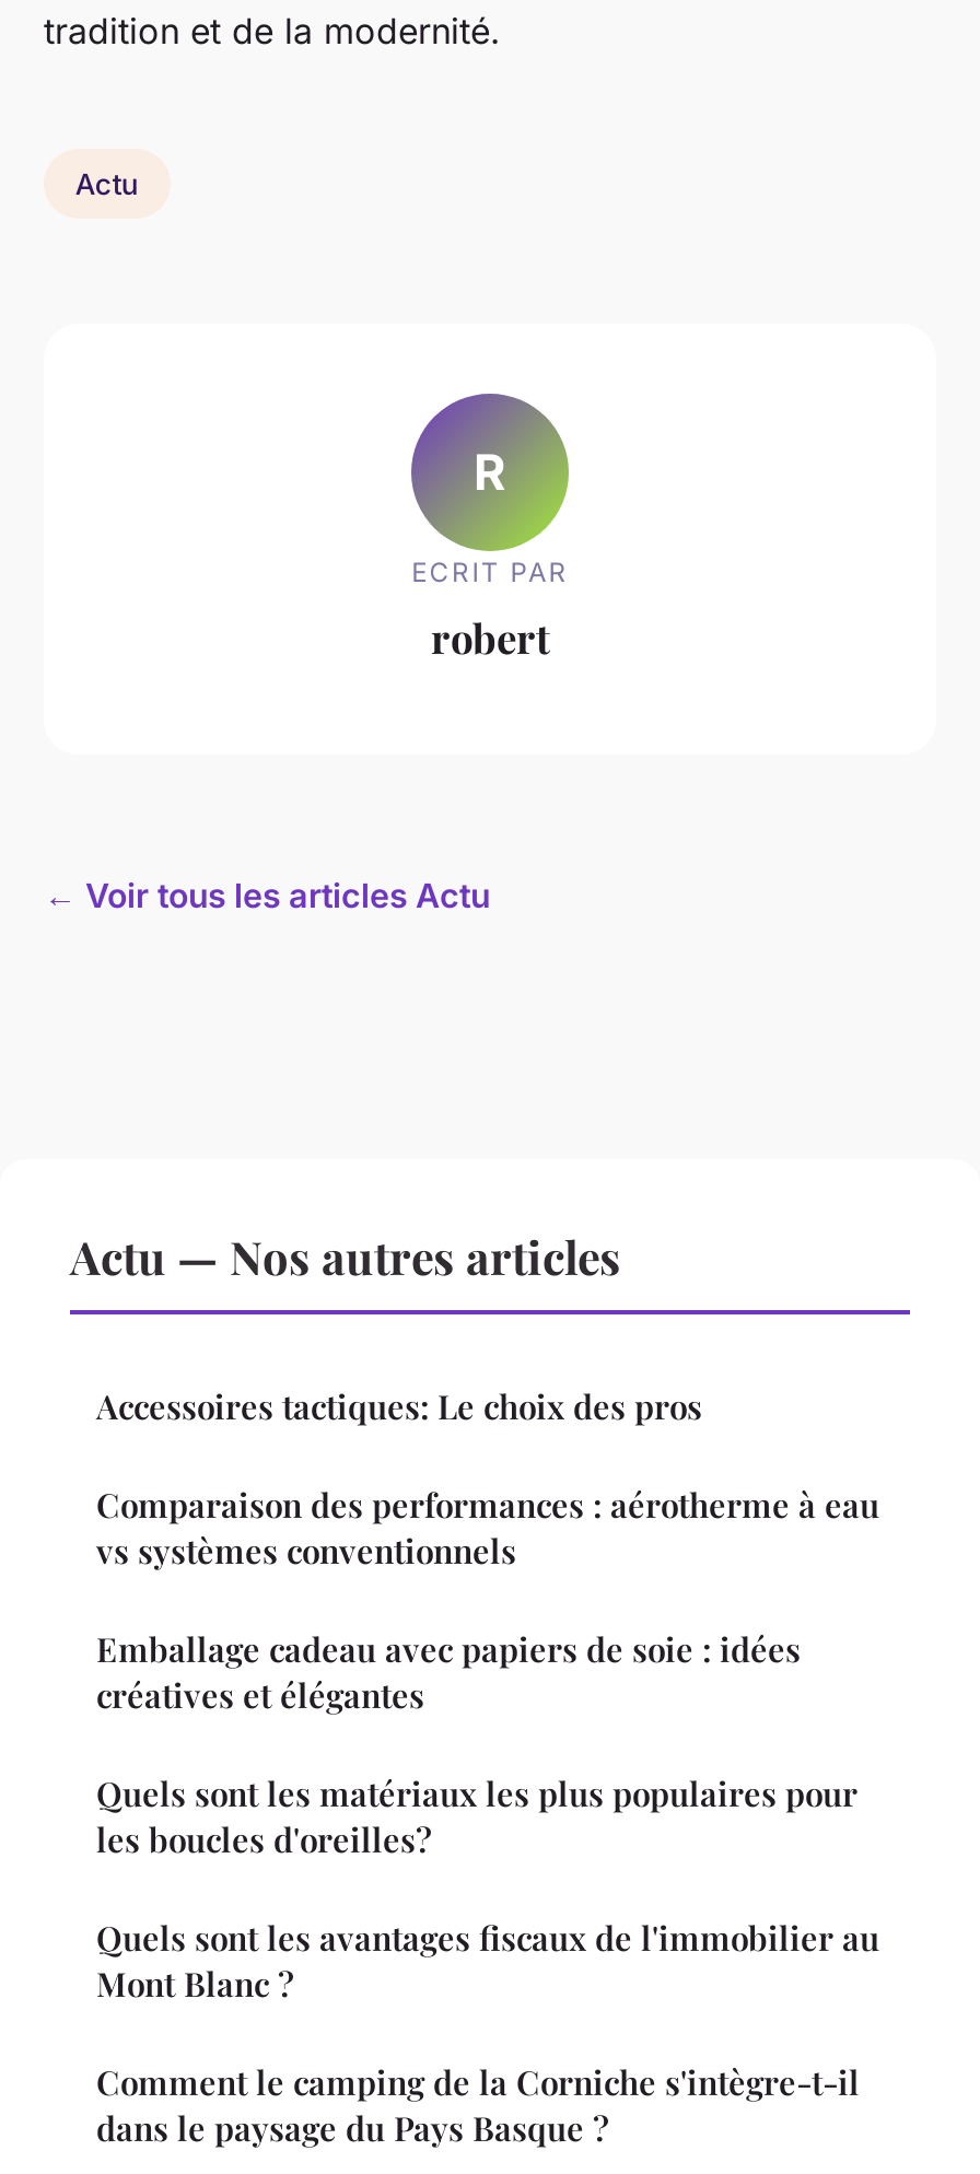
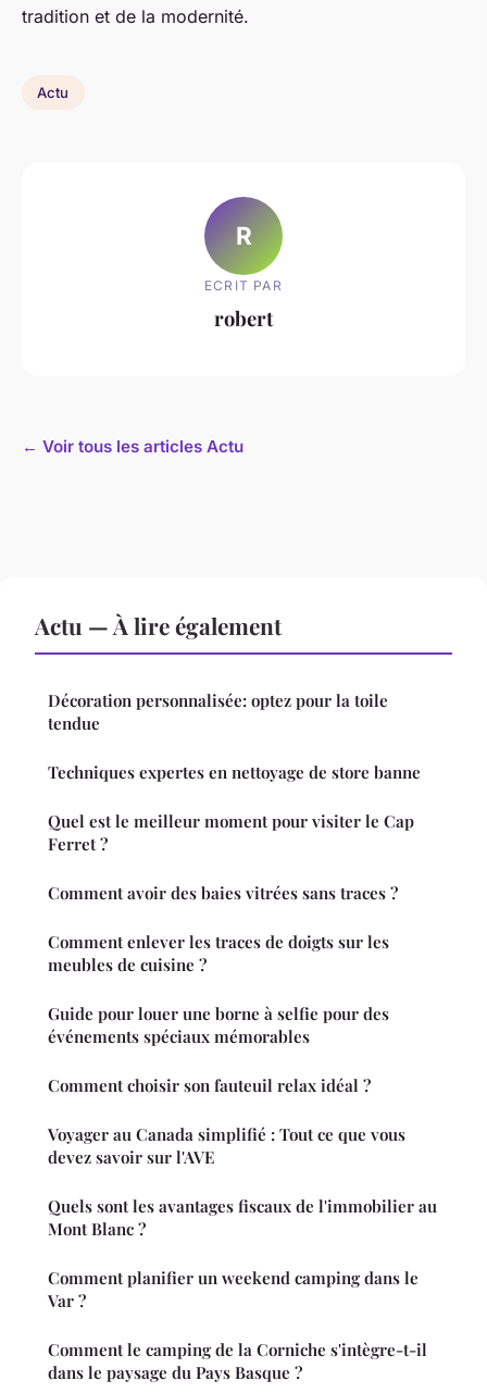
[70,1225,879,1862] Actu — Nos autres articles | Accessoires tactiques: Le choix des pros | Comparaison des performances : aérotherme à eau | vs systèmes conventionnels | Emballage cadeau avec papiers de soie : idées | créatives et élégantes | Quels sont les matériaux les plus populaires pour | les boucles d'oreilles? -> [35,610,421,1168] Actu — À lire également | Décoration personnalisée: optez pour la toile | tendue | Techniques expertes en nettoyage de store banne | Quel est le meilleur moment pour visiter le Cap | Ferret ? | Comment avoir des baies vitrées sans traces ? | Comment enlever les traces de doigts sur les | meubles de cuisine ? | Guide pour louer une borne à selfie pour des | événements spéciaux mémorables | Comment choisir son fauteuil relax idéal ? | Voyager au Canada simplifié : Tout ce que vous | devez savoir sur l'AVE
none -> [48,1267,419,1312] Comment planifier un weekend camping dans le | Var ?

